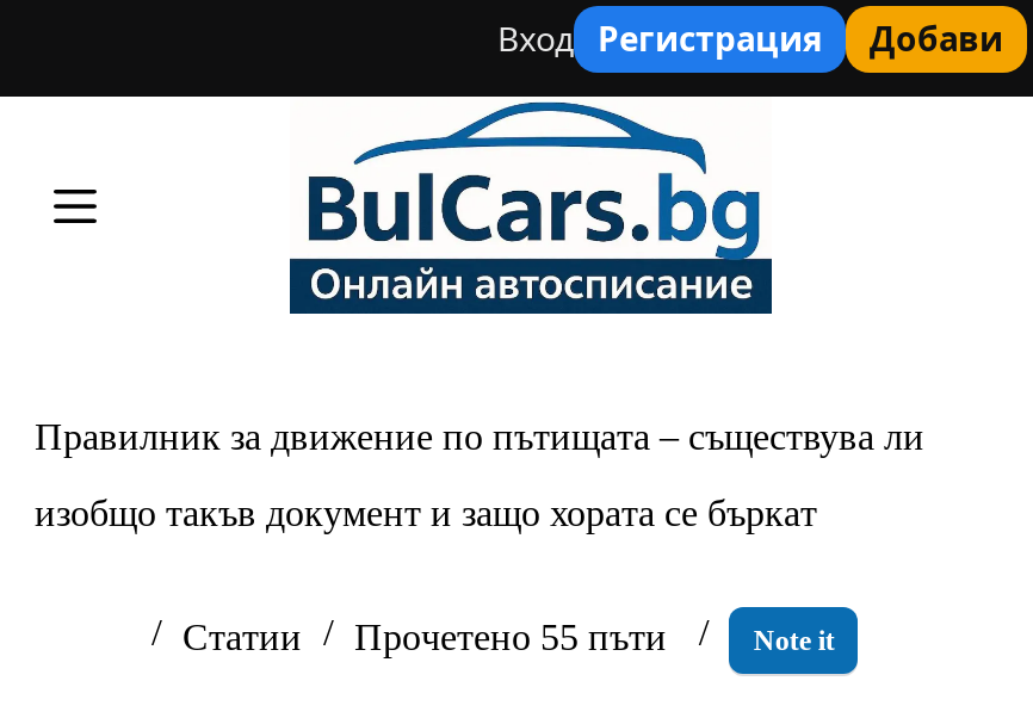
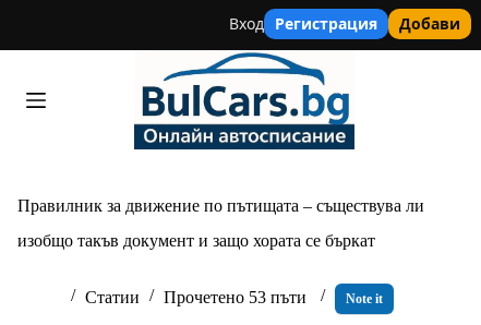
[354,617,667,657] Прочетено 55 пъти -> [164,288,306,306] Прочетено 53 пъти

